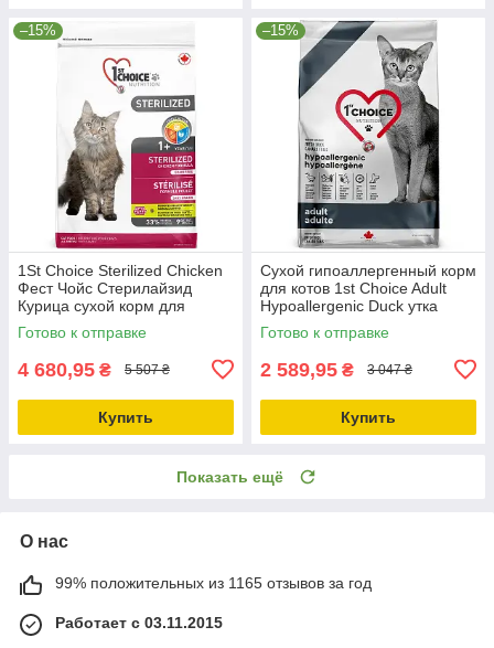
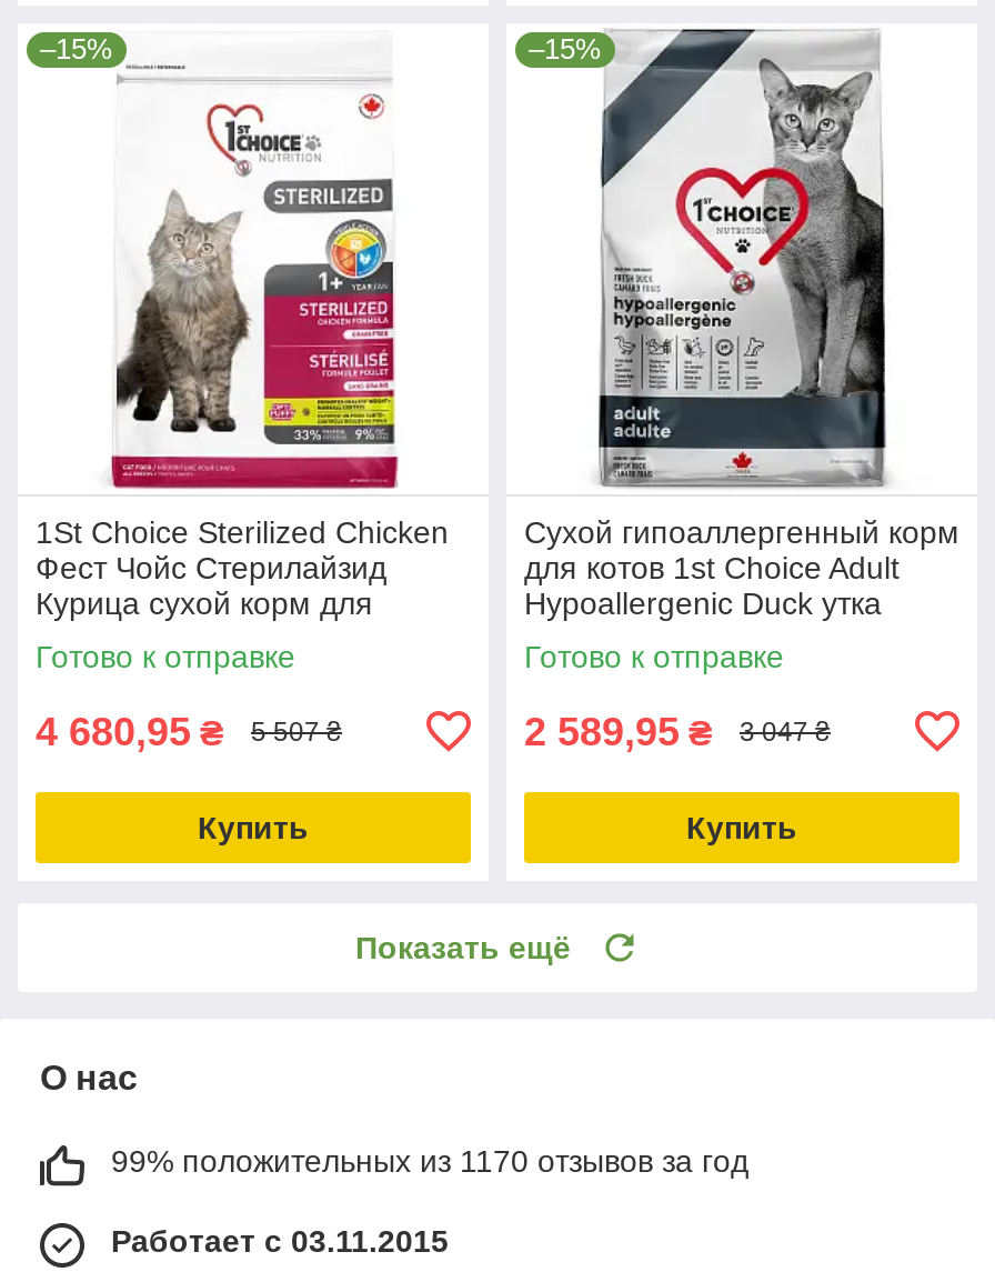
[55,574,372,591] 99% положительных из 1165 отзывов за год -> [111,1143,748,1178] 99% положительных из 1170 отзывов за год

